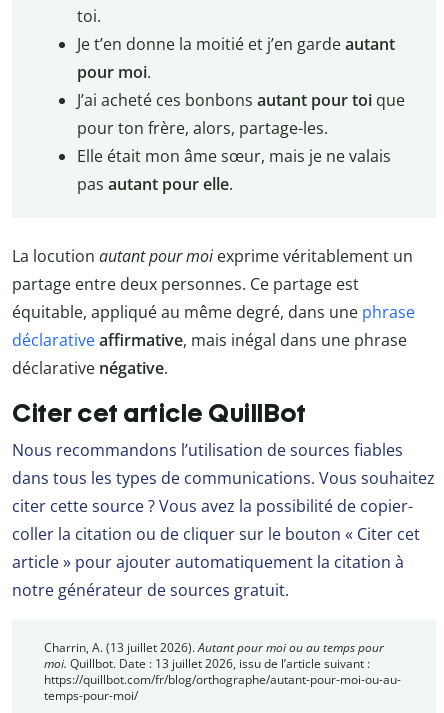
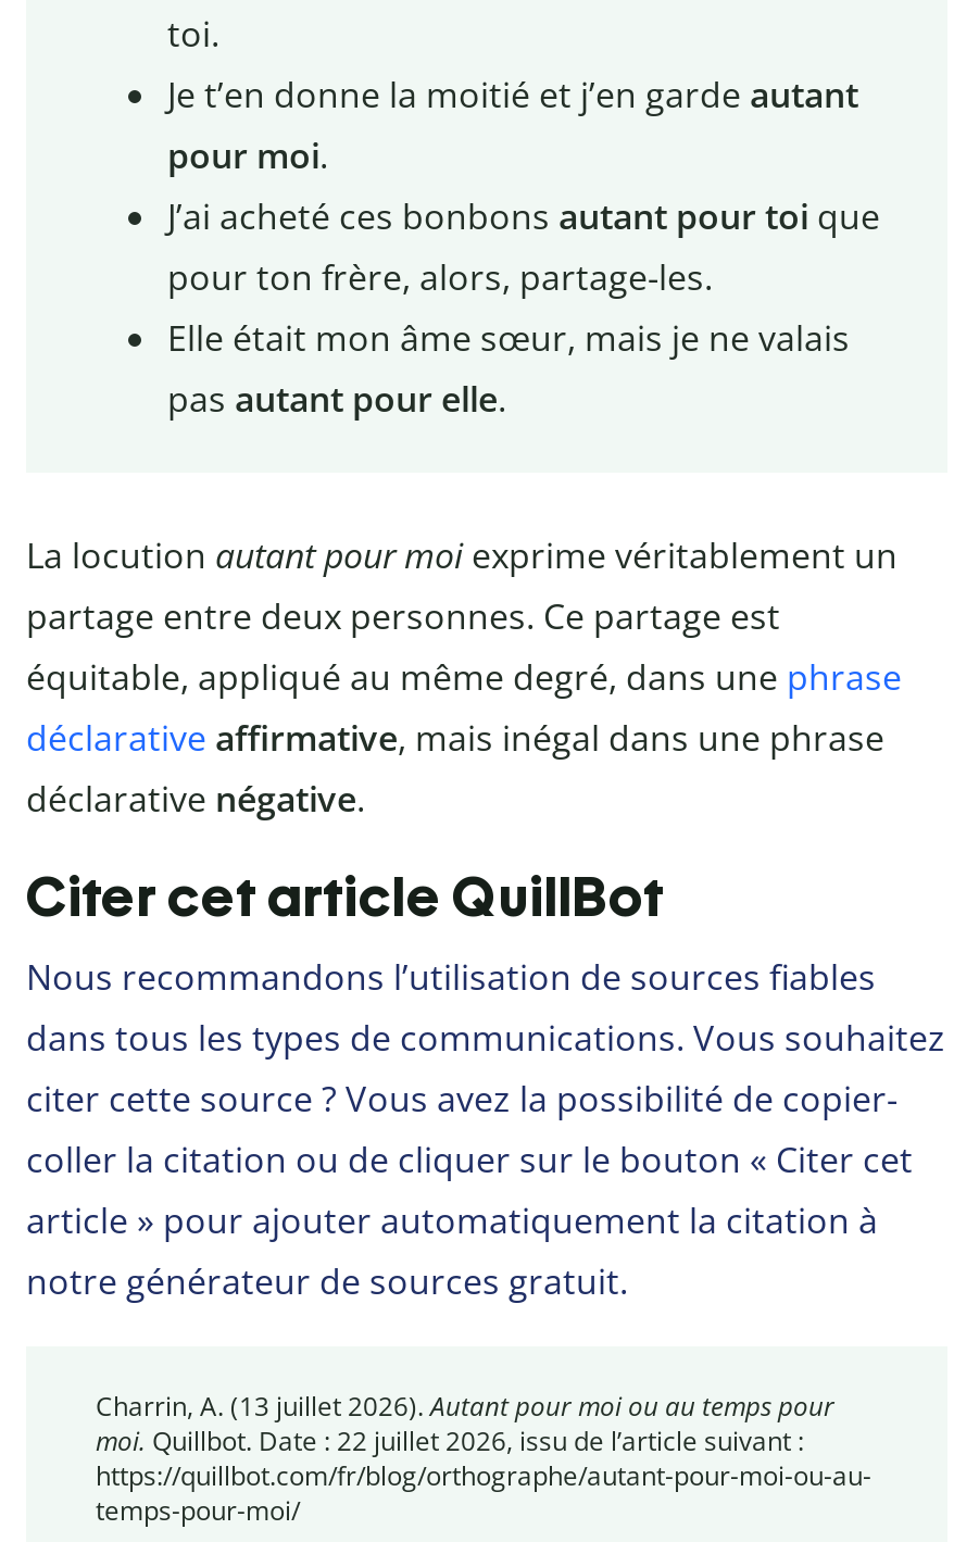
[44,655,370,672] moi. Quillbot. Date : 13 juillet 2026, issu de l’article suivant : -> [96,1423,804,1460] moi. Quillbot. Date : 22 juillet 2026, issu de l’article suivant :

